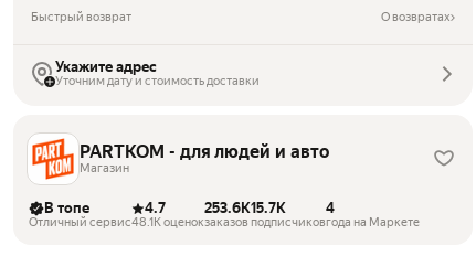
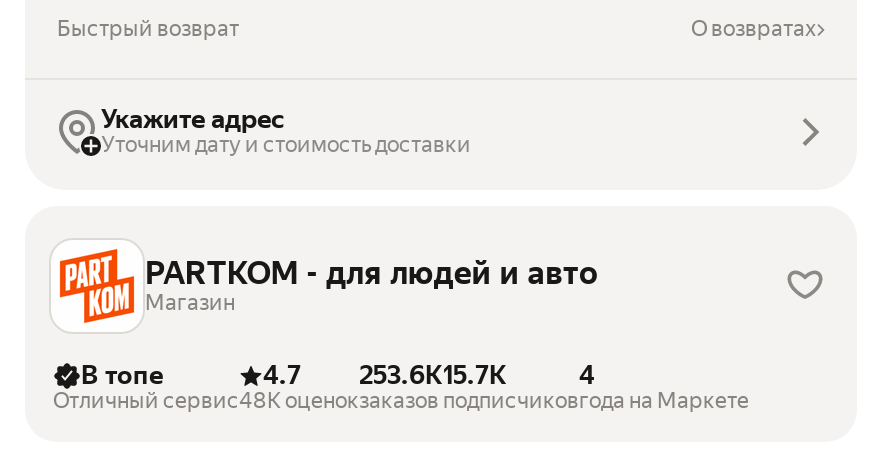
[131,215,204,230] 48.1K оценок -> [239,388,359,414] 48K оценок

